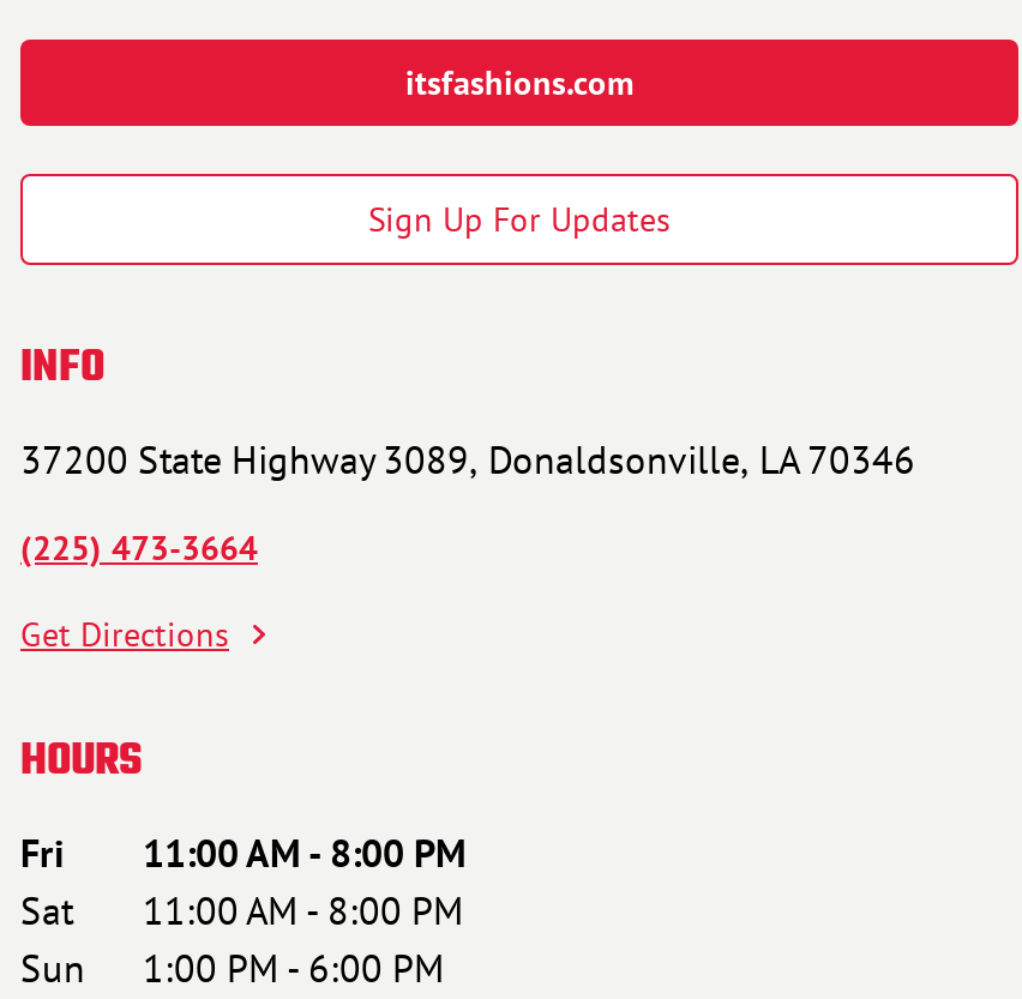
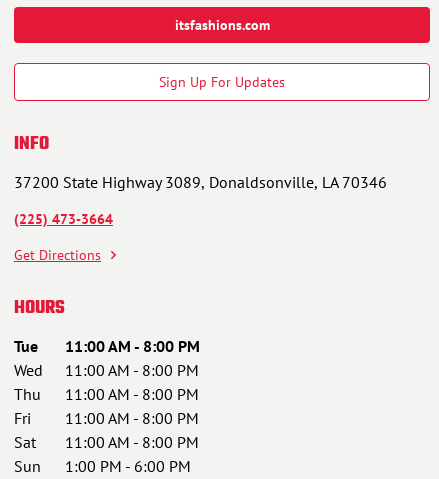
none -> [14,336,200,404] Tue | 11:00 AM - 8:00 PM | Wed | 11:00 AM - 8:00 PM | Thu | 11:00 AM - 8:00 PM

